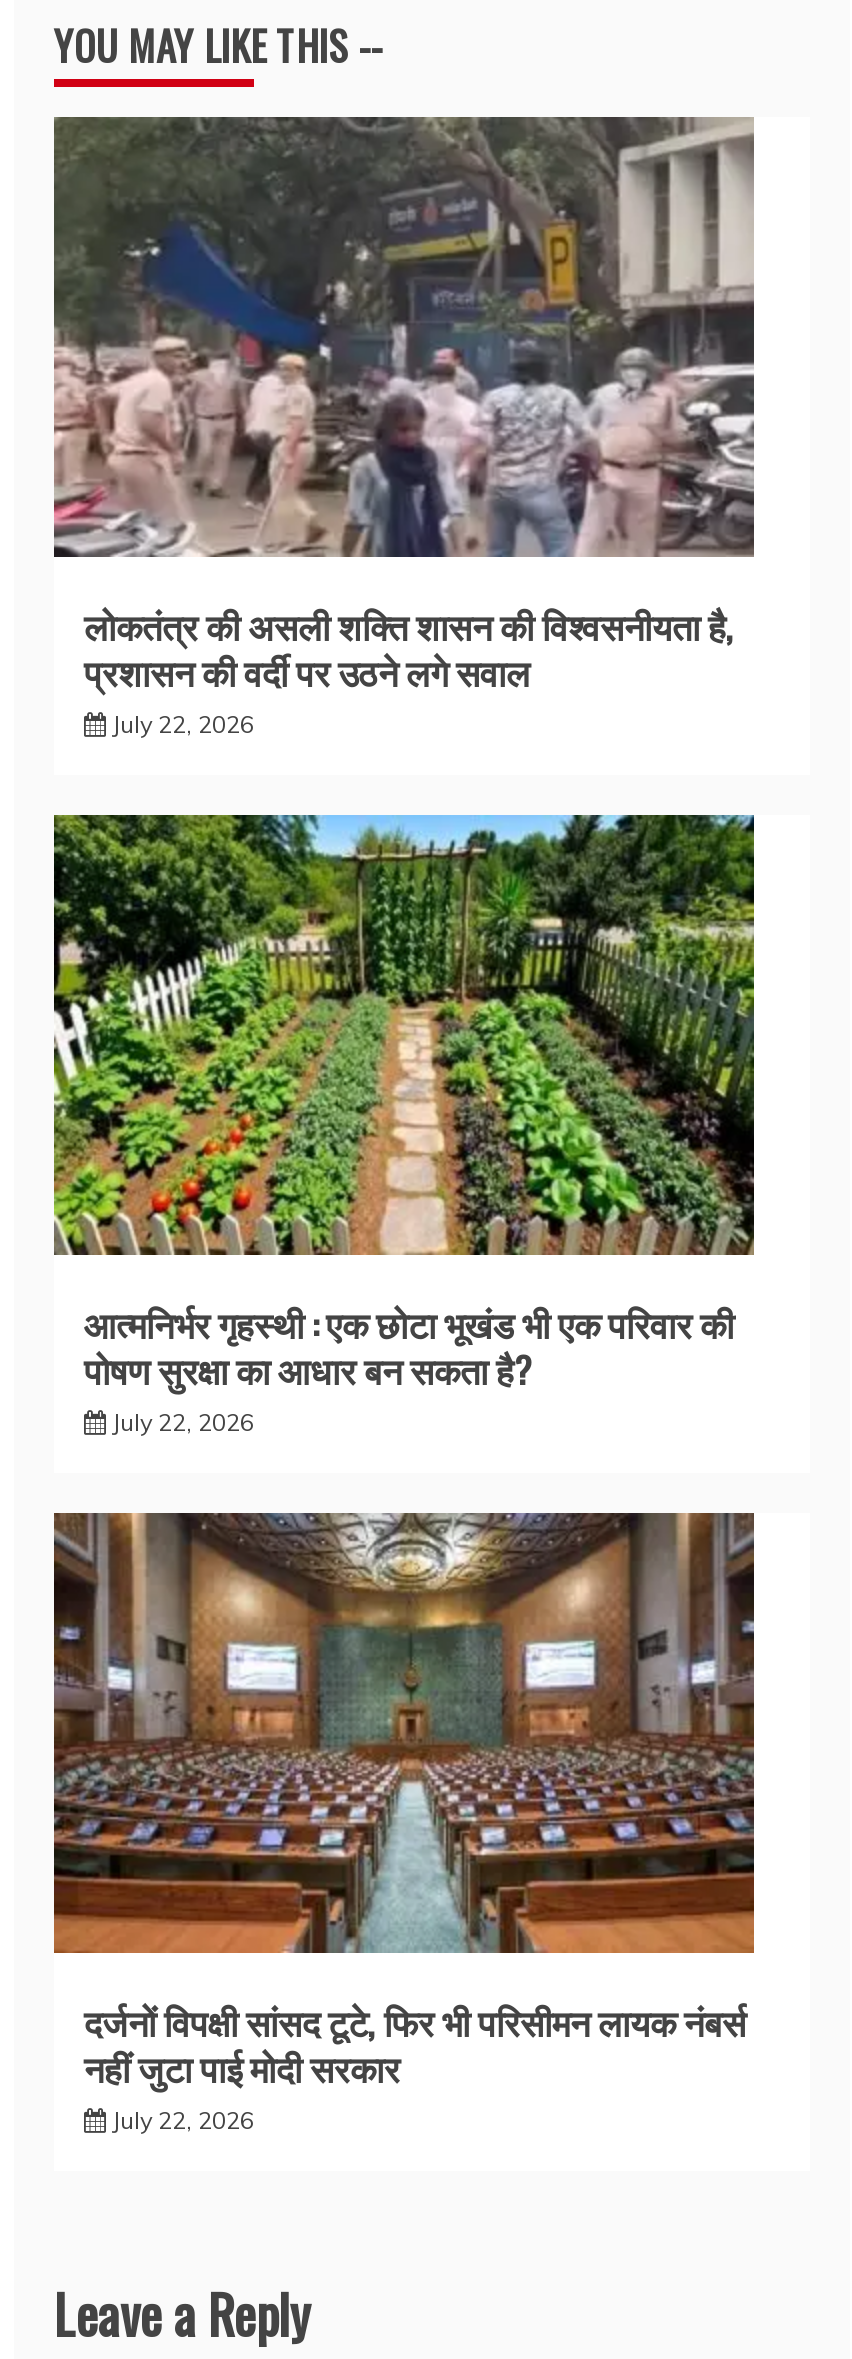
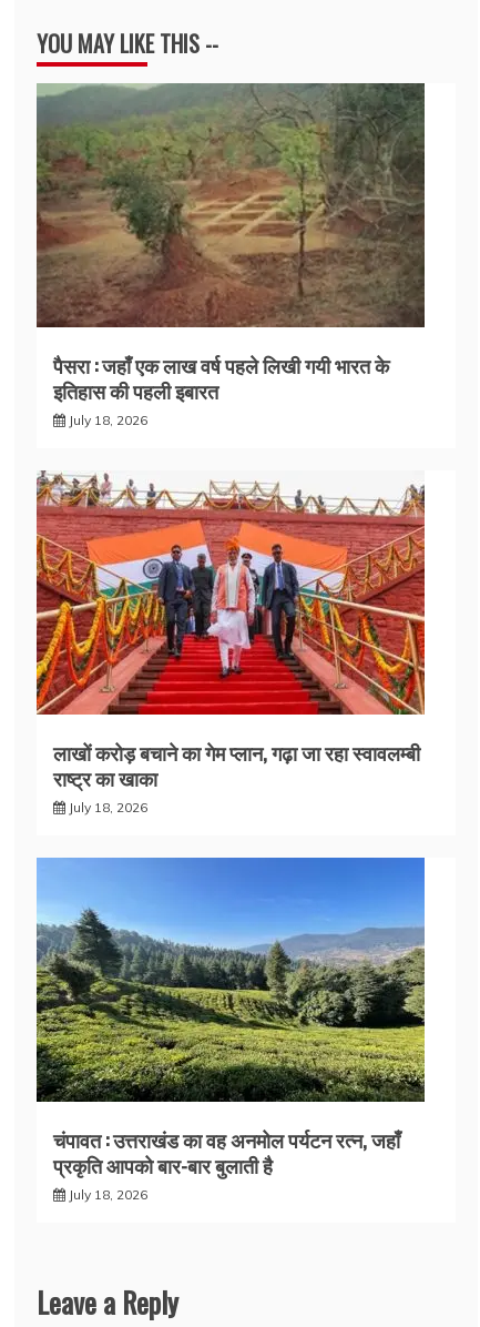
[52,117,754,738] [image] | लोकतंत्र की असली शक्ति शासन की विश्वसनीयता है, | प्रशासन की वर्दी पर उठने लगे सवाल | July 22, 2026 -> [35,83,425,428] [image] | पैसरा : जहाँ एक लाख वर्ष पहले लिखी गयी भारत के | इतिहास की पहली इबारत | July 18, 2026
[52,813,756,1436] [image] | आत्मनिर्भर गृहस्थी : एक छोटा भूखंड भी एक परिवार की | पोषण सुरक्षा का आधार बन सकता है? | July 22, 2026 -> [35,470,426,815] [image] | लाखों करोड़ बचाने का गेम प्लान, गढ़ा जा रहा स्वावलम्बी | राष्ट्र का खाका | July 18, 2026
[52,1511,756,2134] [image] | दर्जनों विपक्षी सांसद टूटे, फिर भी परिसीमन लायक नंबर्स | नहीं जुटा पाई मोदी सरकार | July 22, 2026 -> [35,857,426,1202] [image] | चंपावत : उत्तराखंड का वह अनमोल पर्यटन रत्न, जहाँ | प्रकृति आपको बार-बार बुलाती है | July 18, 2026

